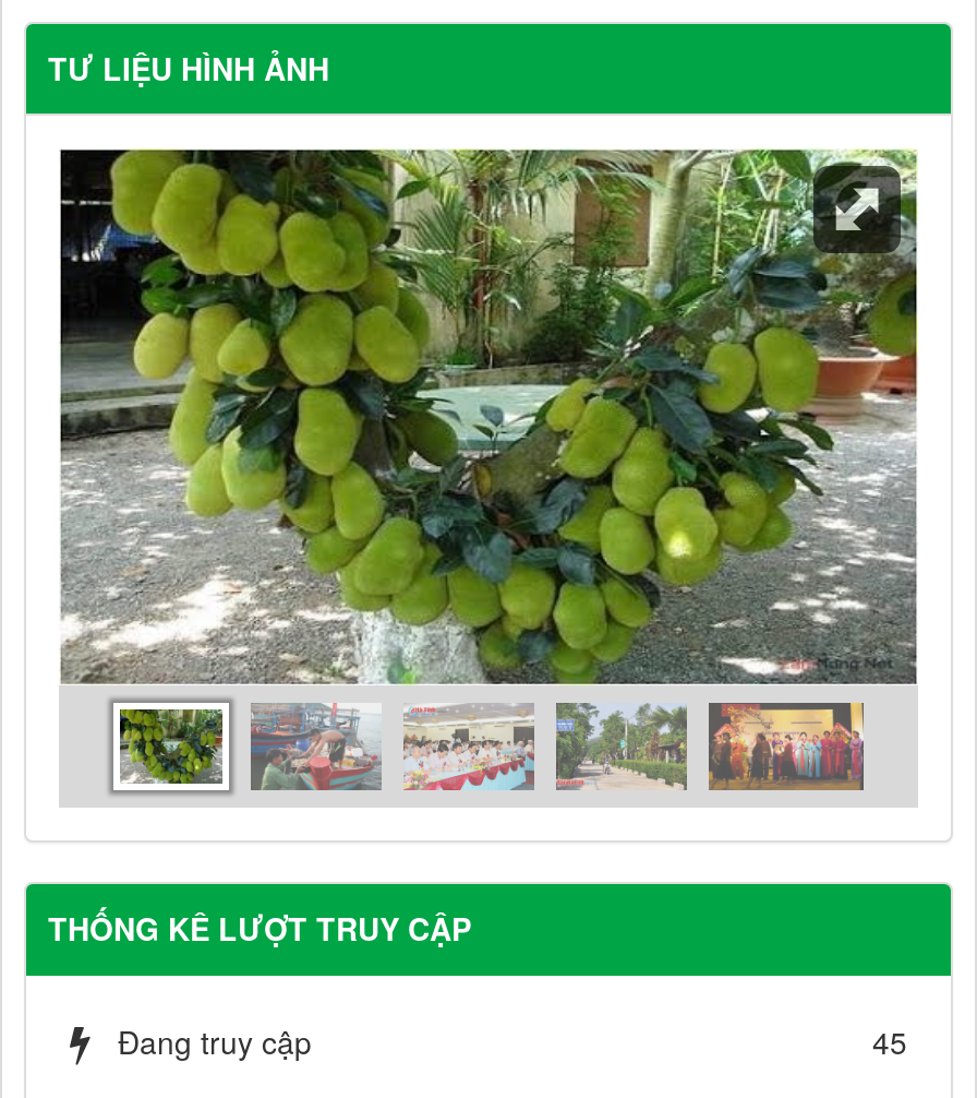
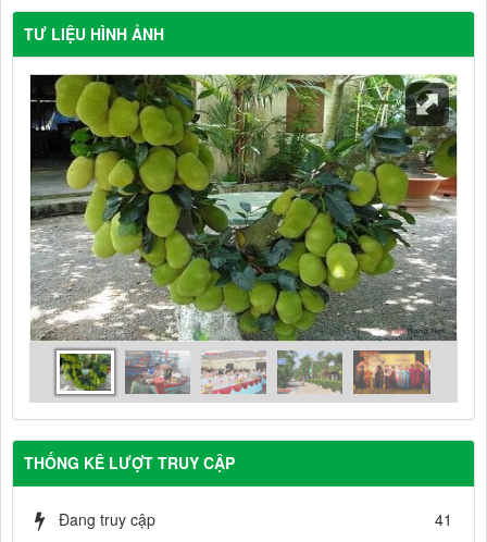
[872,1020,907,1064] 45 -> [435,508,452,530] 41

